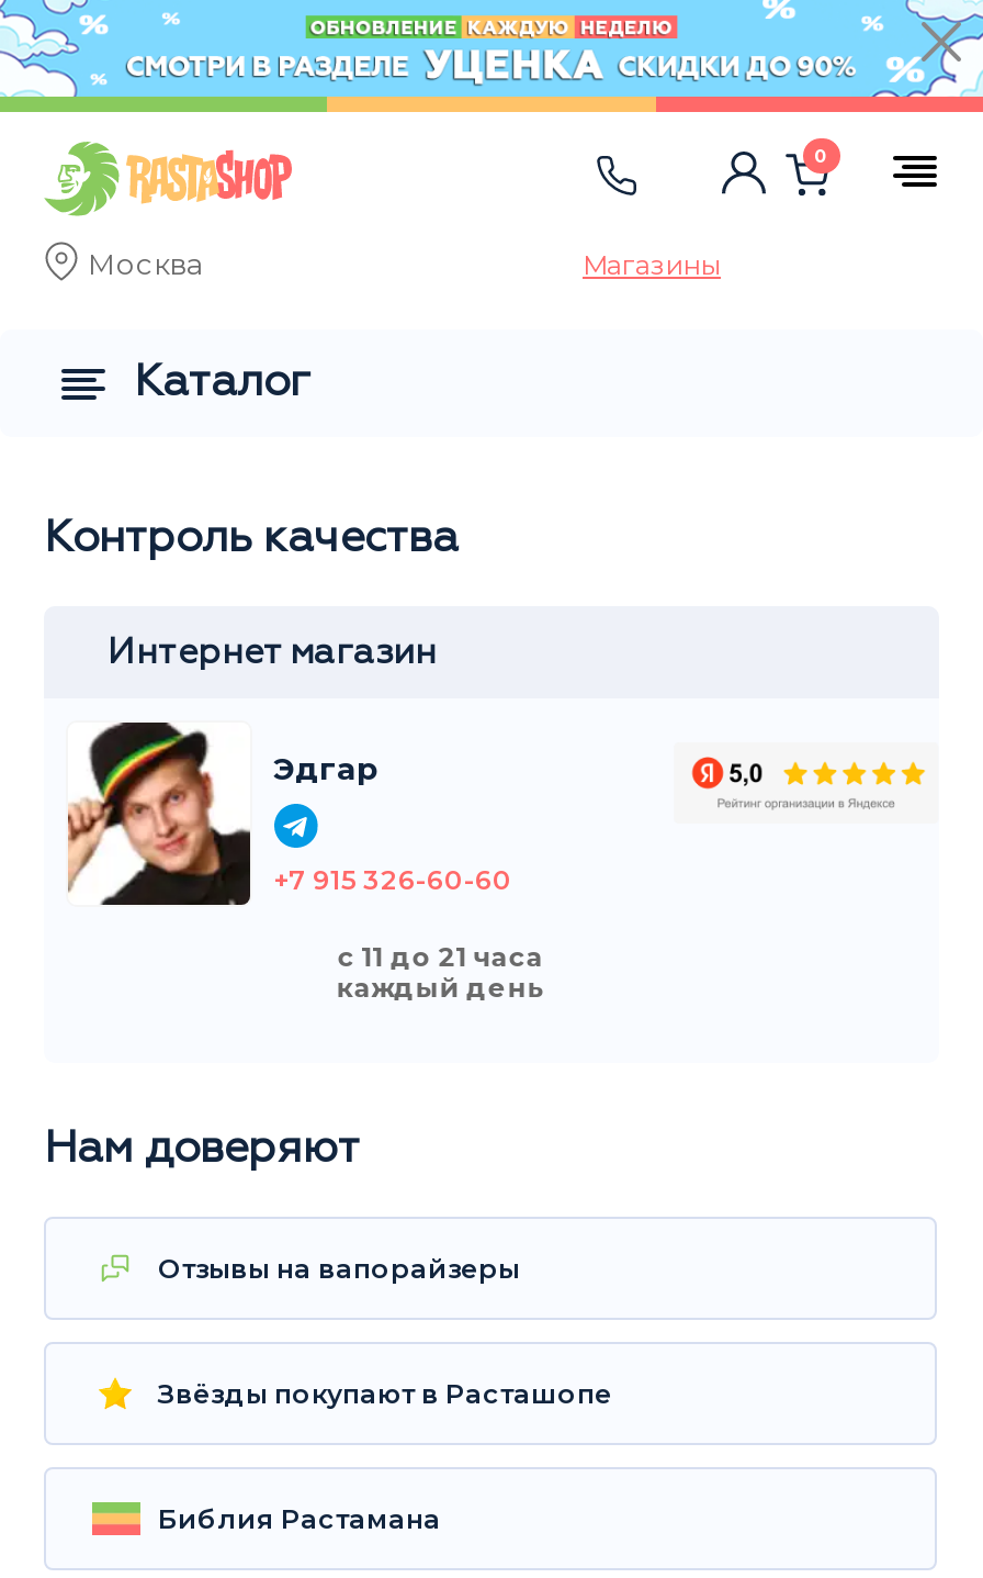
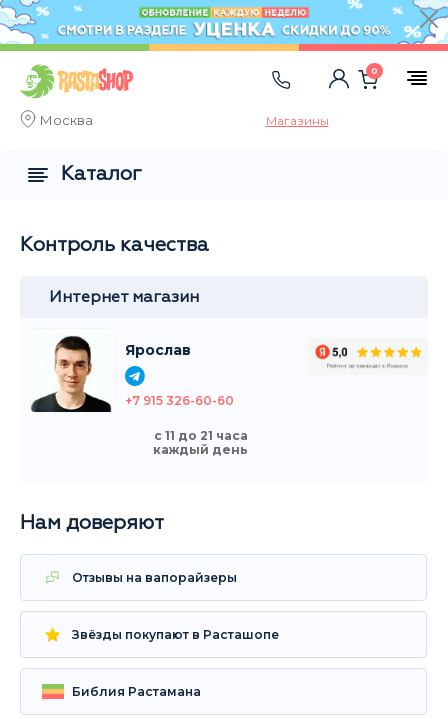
[66,720,378,907] [image] | Эдгар -> [30,329,190,413] [image] | Ярослав

